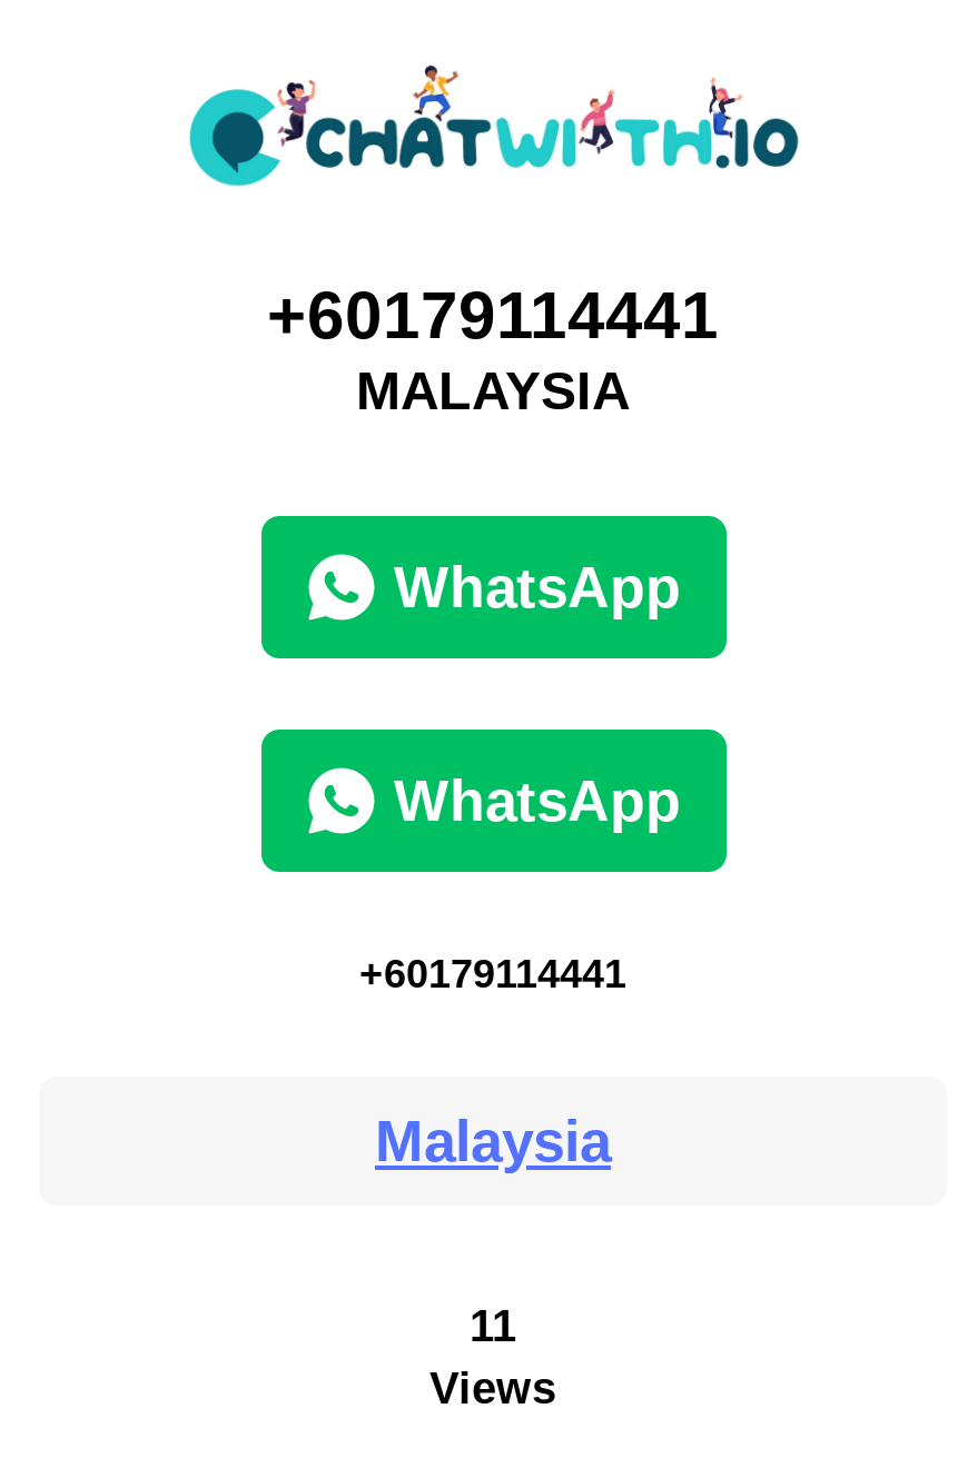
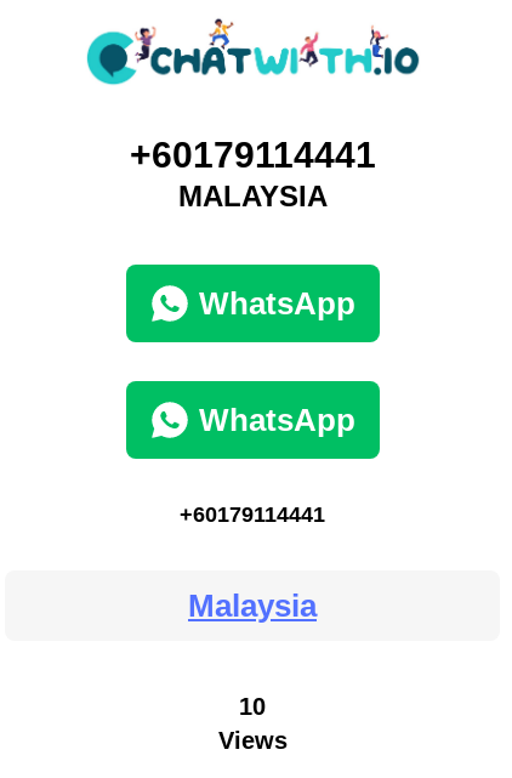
[470,1301,516,1350] 11 -> [239,693,266,719] 10

